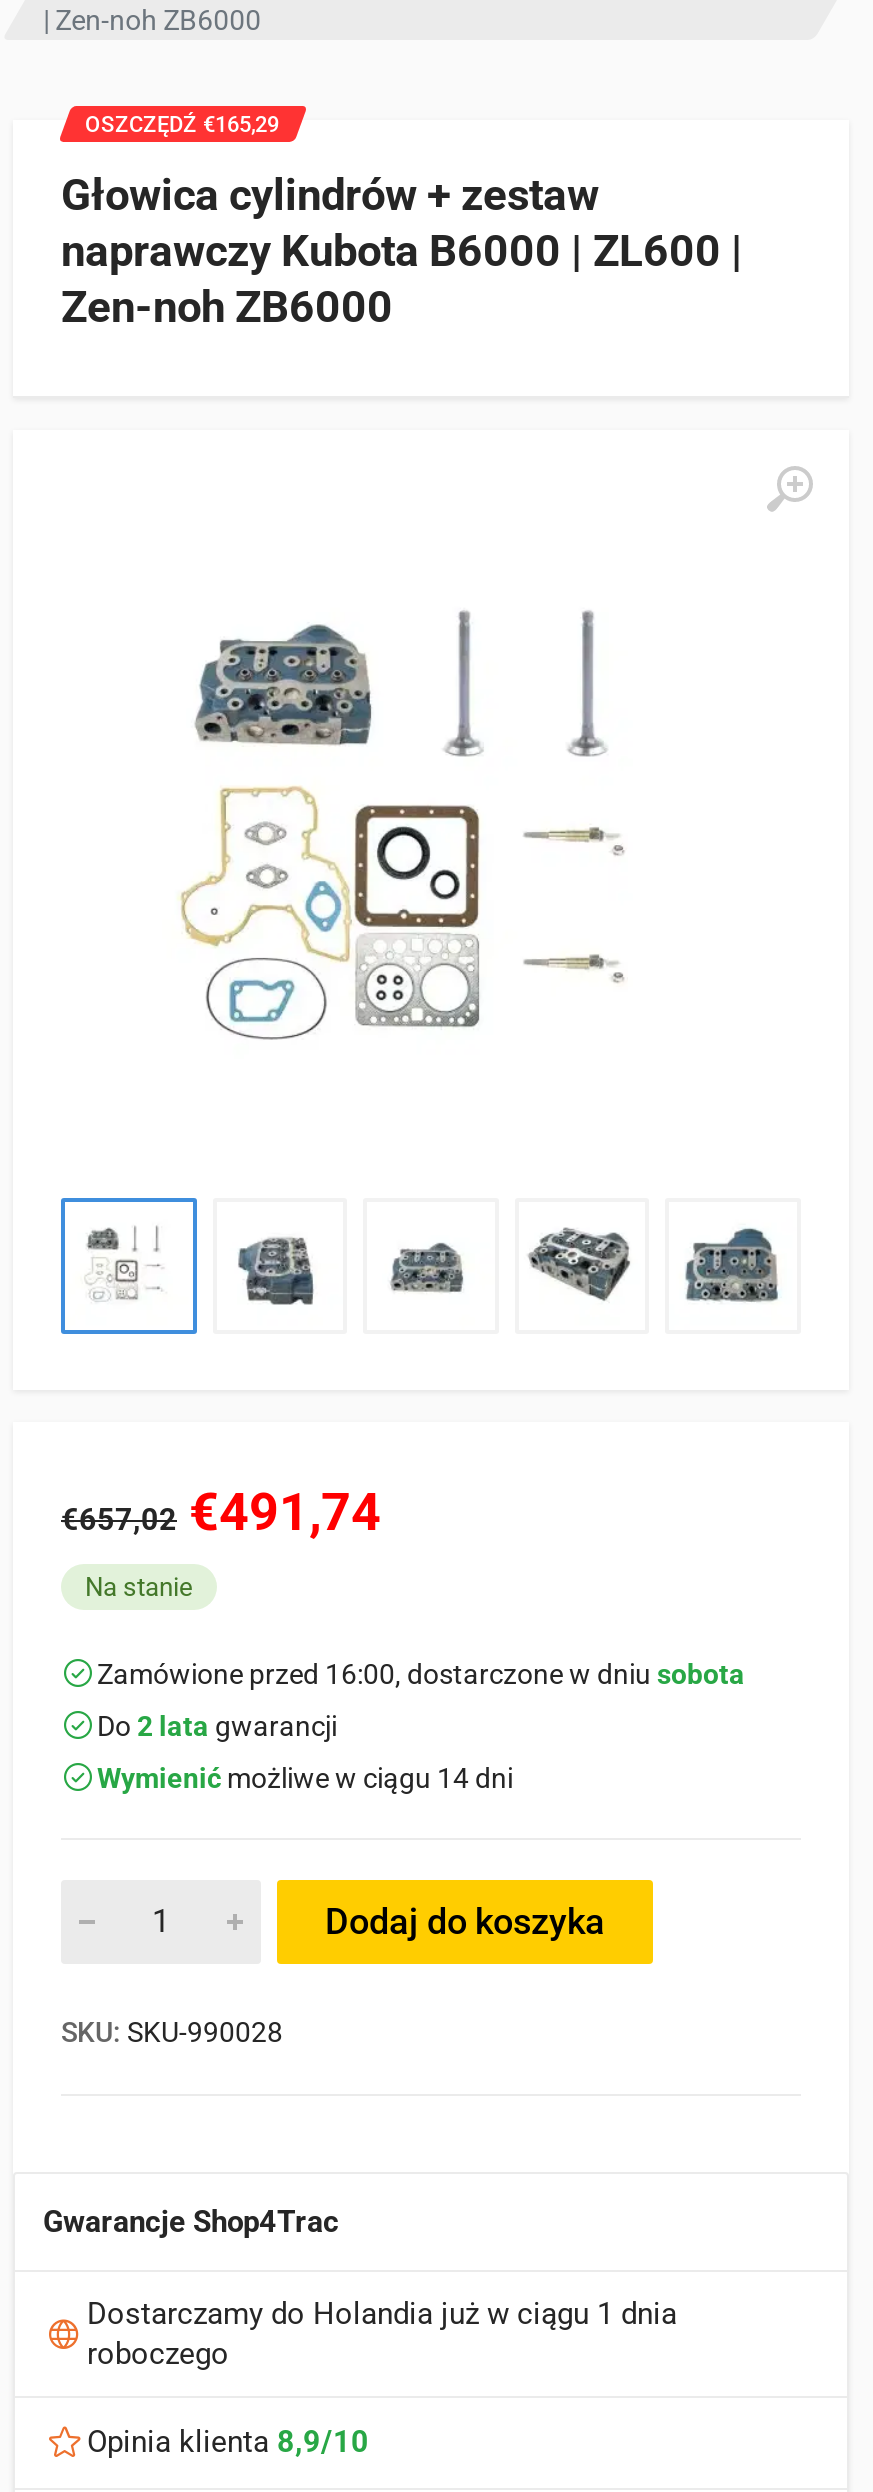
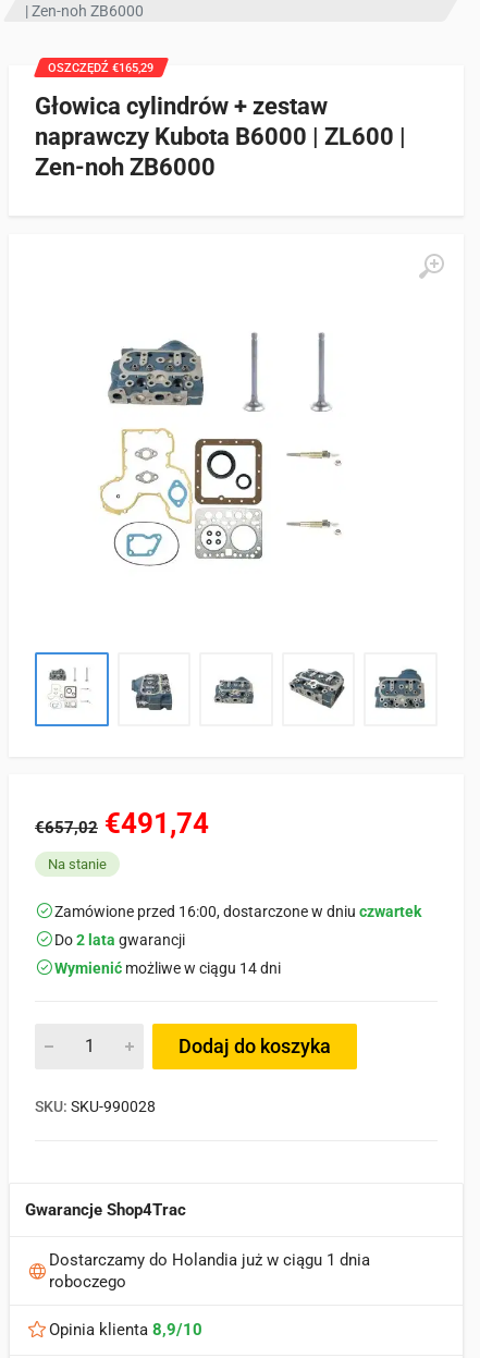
[97,1657,745,1689] Zamówione przed 16:00, dostarczone w dniu sobota -> [54,902,421,920] Zamówione przed 16:00, dostarczone w dniu czwartek

